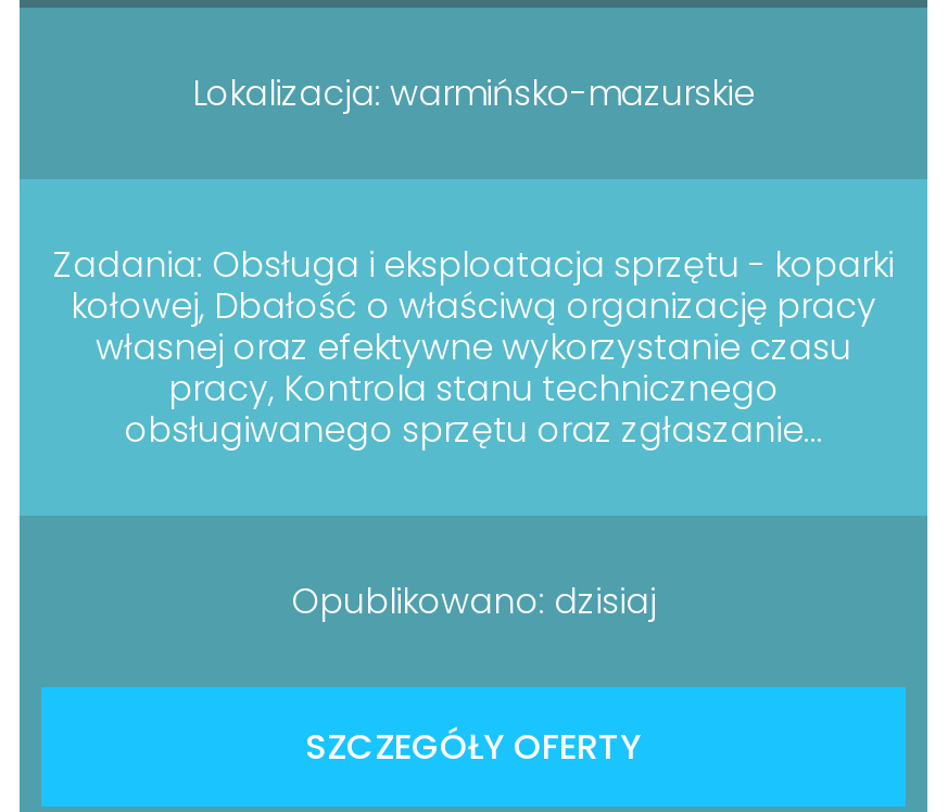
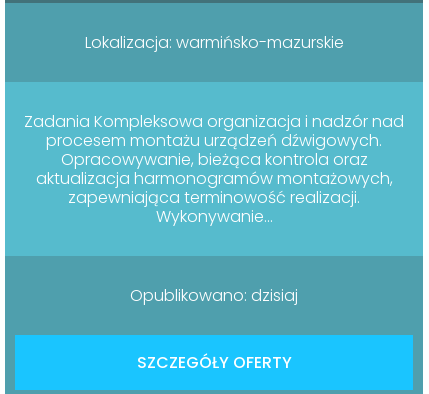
[53,239,894,454] Zadania: Obsługa i eksploatacja sprzętu - koparki | kołowej, Dbałość o właściwą organizację pracy | własnej oraz efektywne wykorzystanie czasu | pracy, Kontrola stanu technicznego | obsługiwanego sprzętu oraz zgłaszanie... -> [24,110,404,228] Zadania Kompleksowa organizacja i nadzór nad | procesem montażu urządzeń dźwigowych. | Opracowywanie, bieżąca kontrola oraz | aktualizacja harmonogramów montażowych, | zapewniająca terminowość realizacji. | Wykonywanie...

